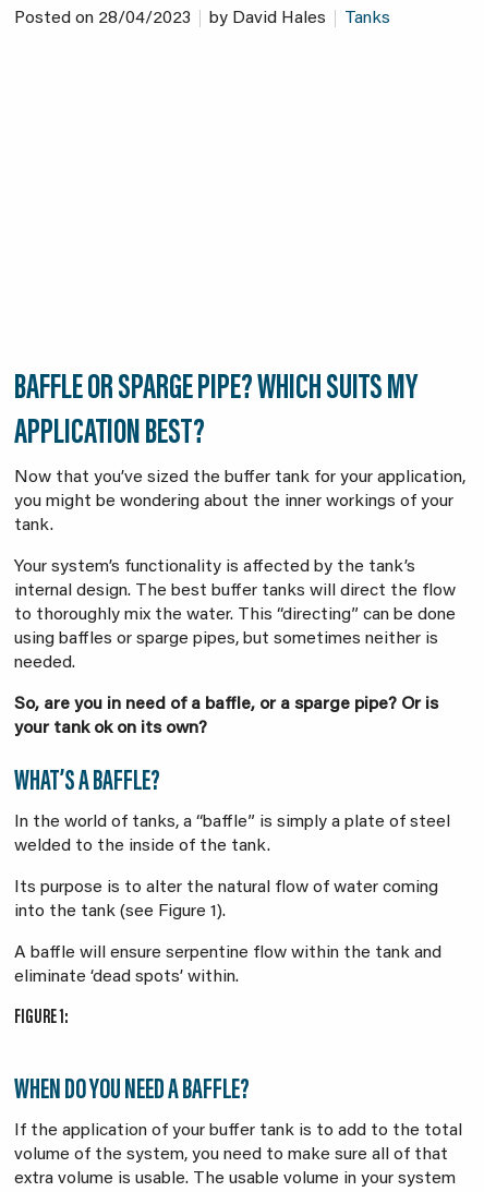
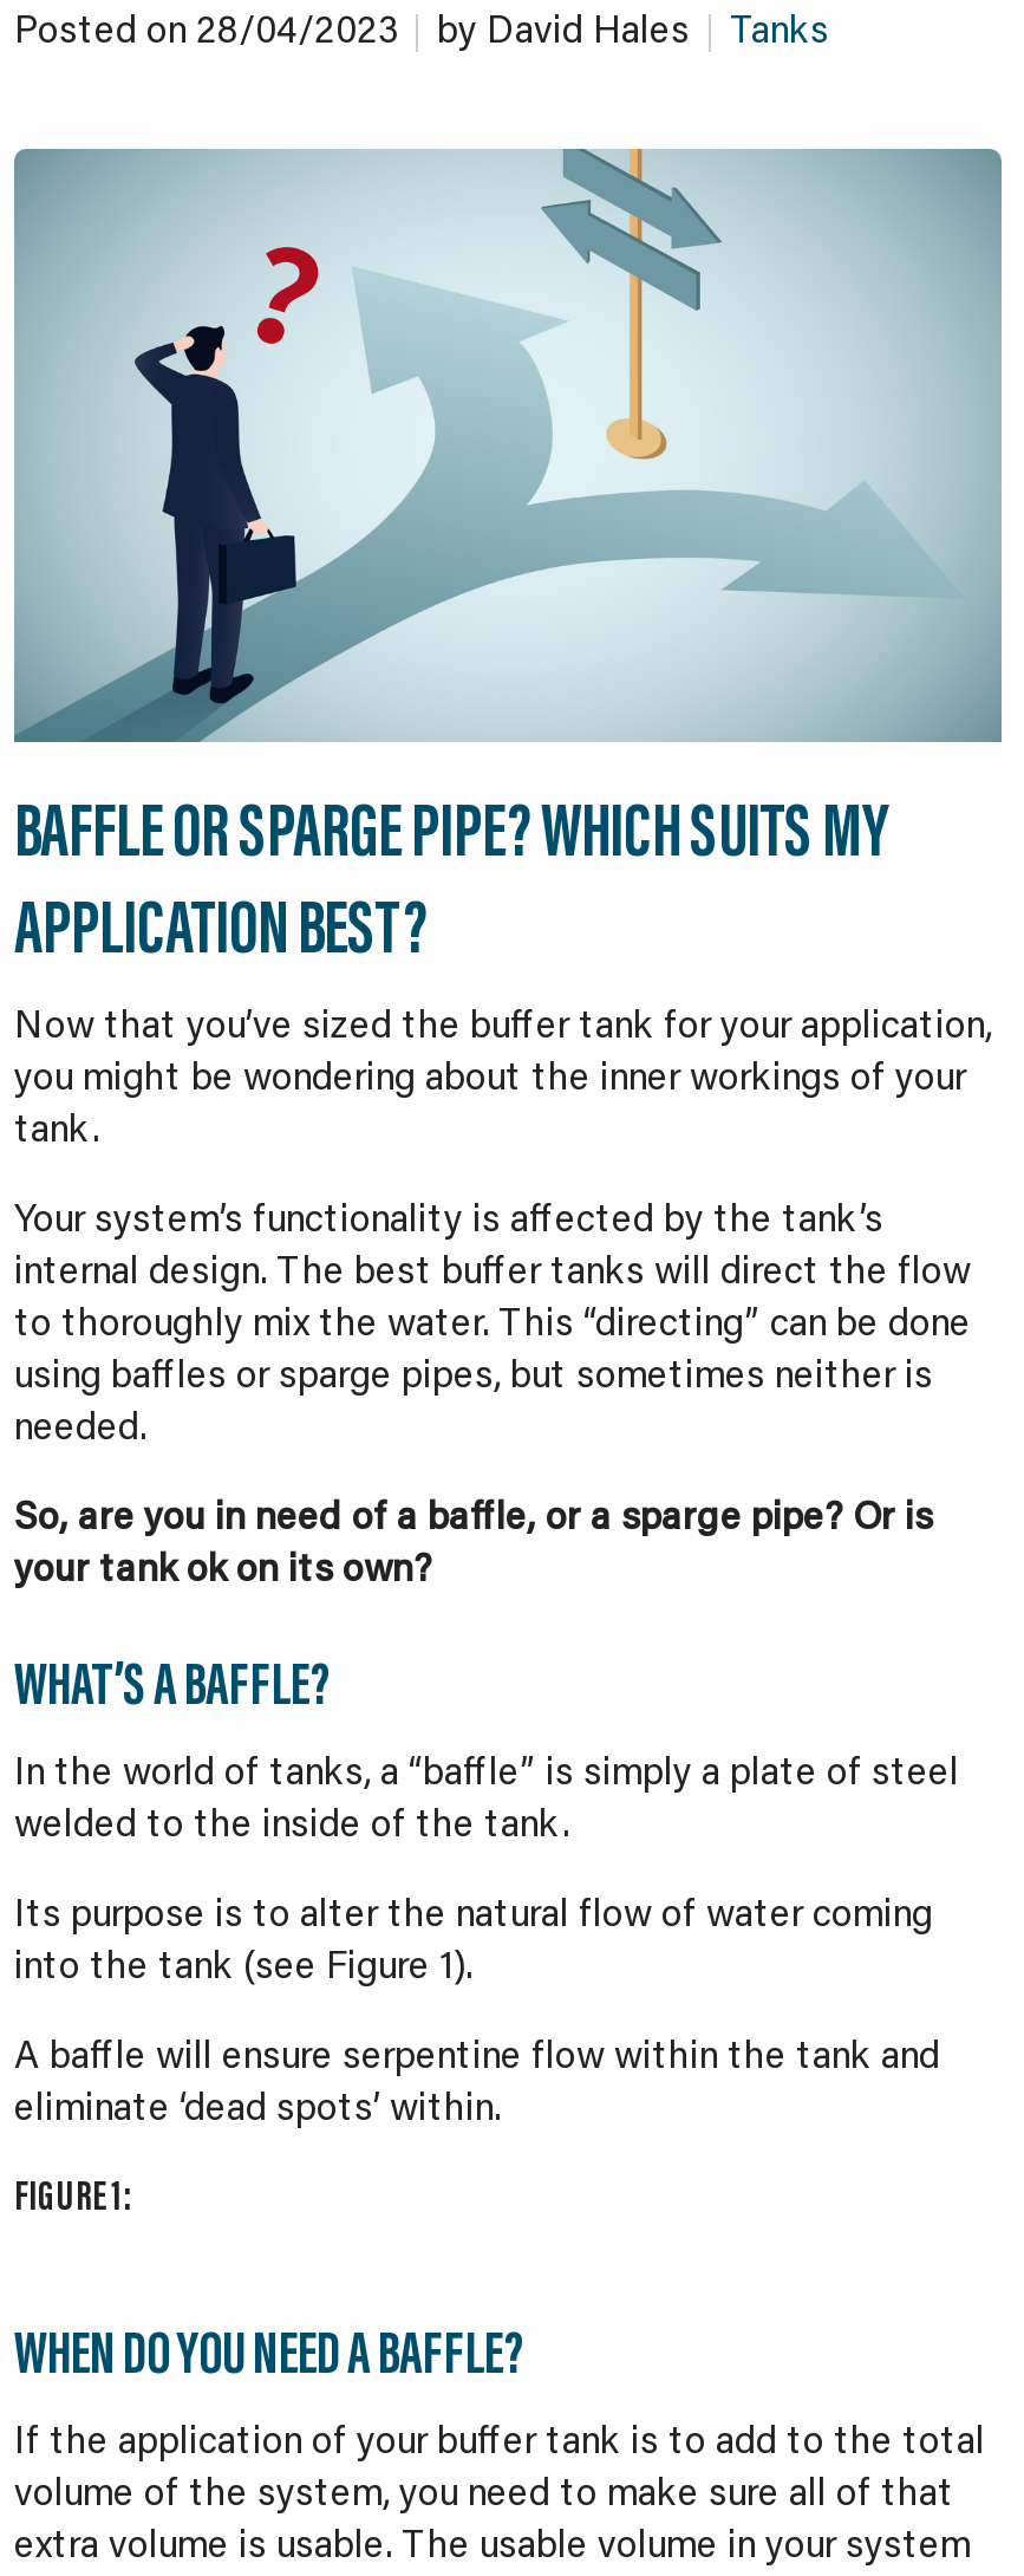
none -> [12,147,1004,744] [image]

